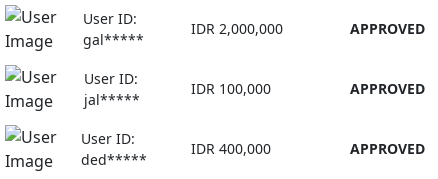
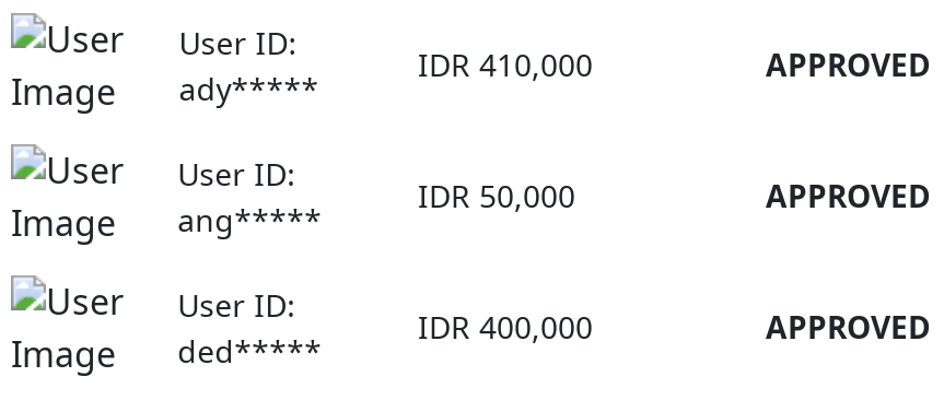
[191,19,283,38] IDR 2,000,000 -> [418,44,593,86] IDR 410,000
[83,30,144,49] gal***** -> [179,67,319,109] ady*****
[191,79,271,98] IDR 100,000 -> [418,175,575,217] IDR 50,000
[84,90,140,109] jal***** -> [177,198,322,240] ang*****

